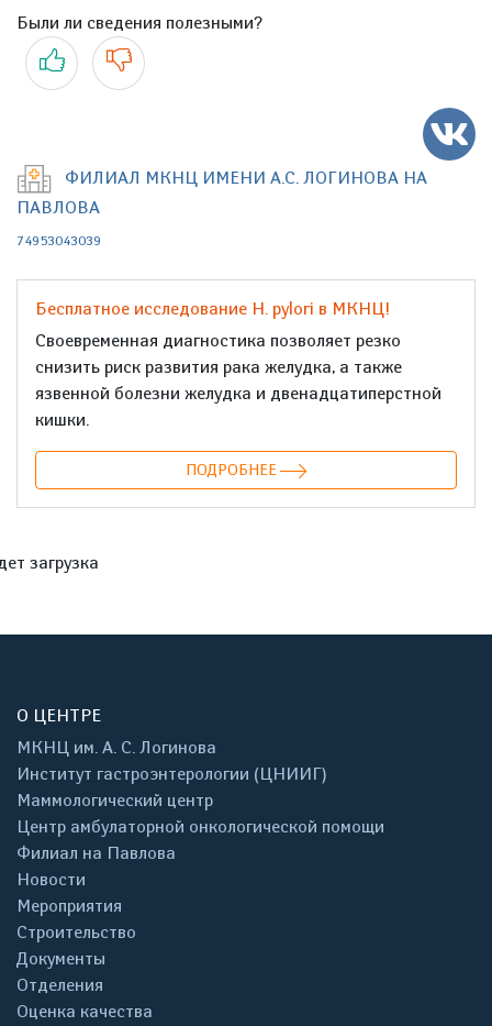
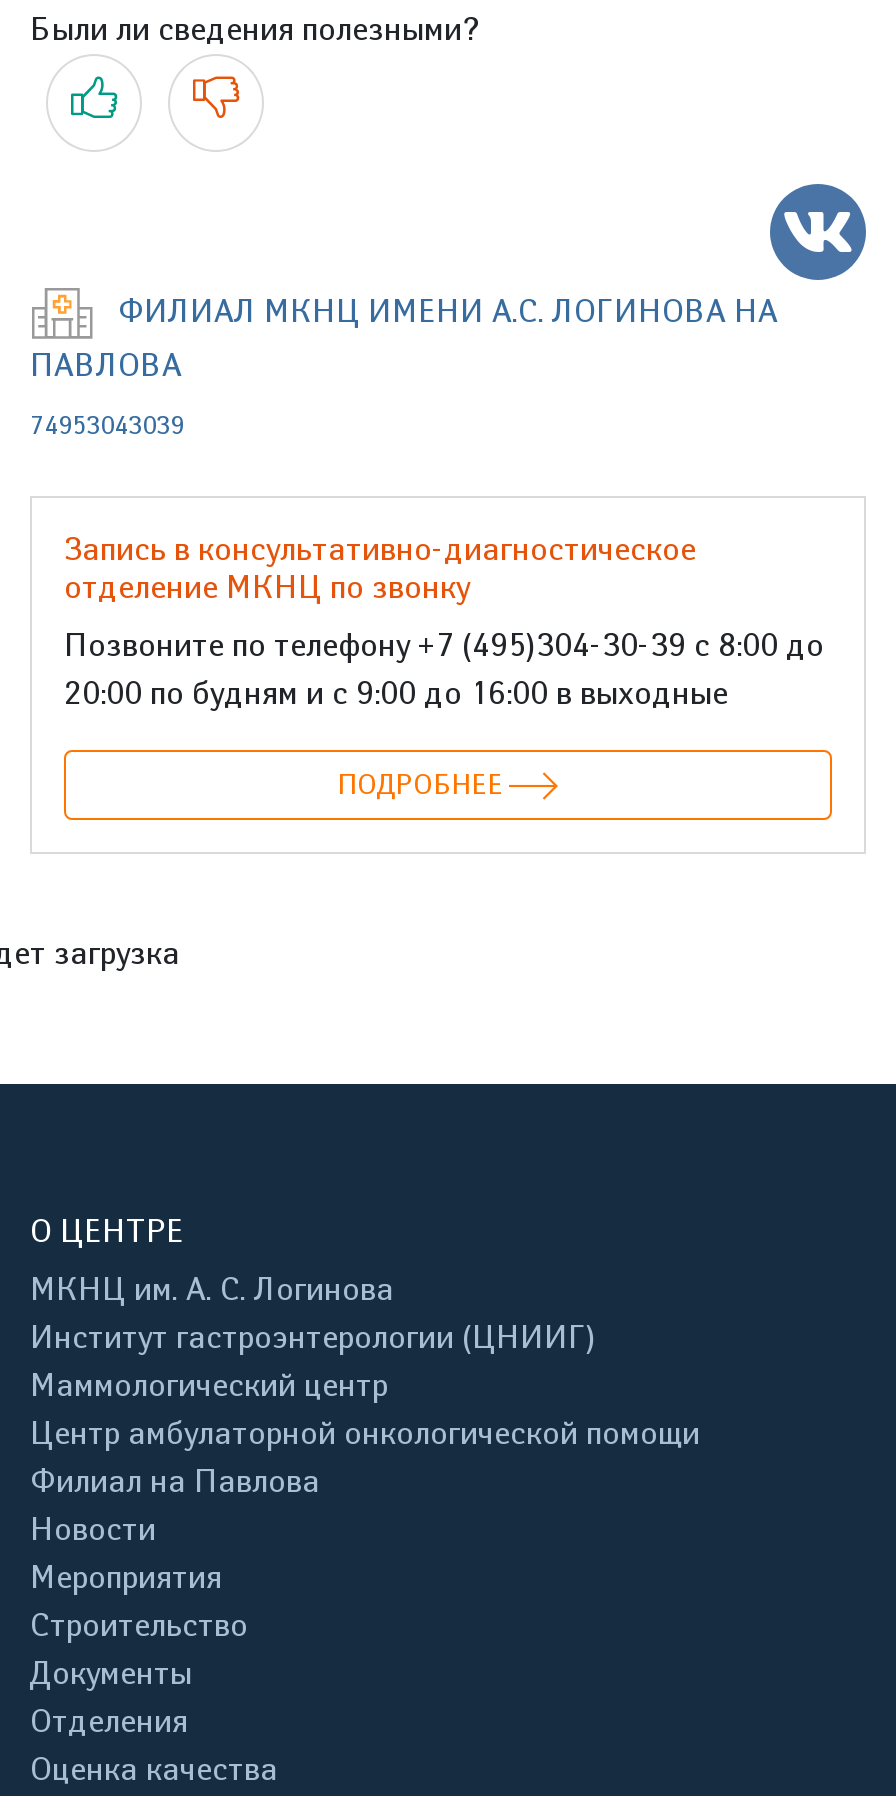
[35,298,390,319] Бесплатное исследование H. pylori в МКНЦ! -> [64,530,696,606] Запись в консультативно-диагностическое | отделение МКНЦ по звонку
[35,330,441,430] Своевременная диагностика позволяет резко | снизить риск развития рака желудка, а также | язвенной болезни желудка и двенадцатиперстной | кишки. -> [64,626,824,712] Позвоните по телефону +7 (495)304-30-39 с 8:00 до | 20:00 по будням и с 9:00 до 16:00 в выходные

